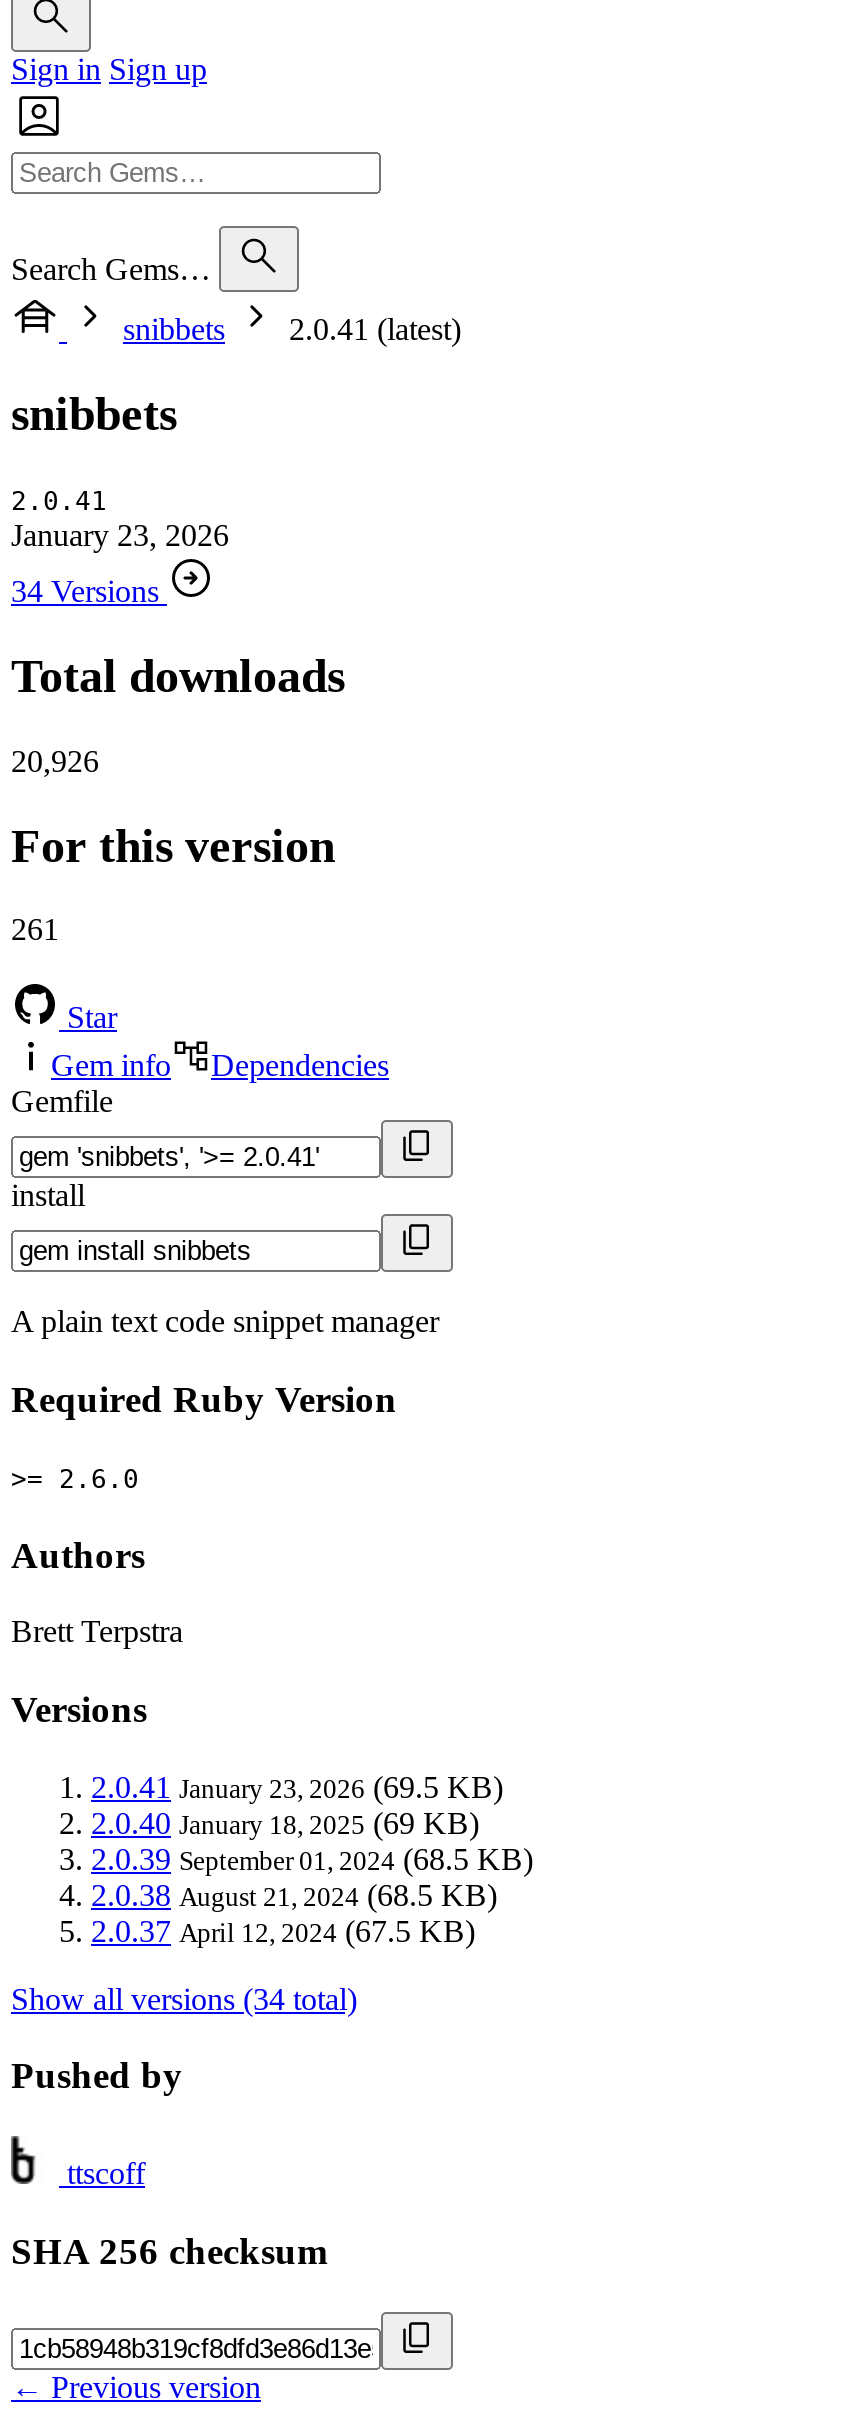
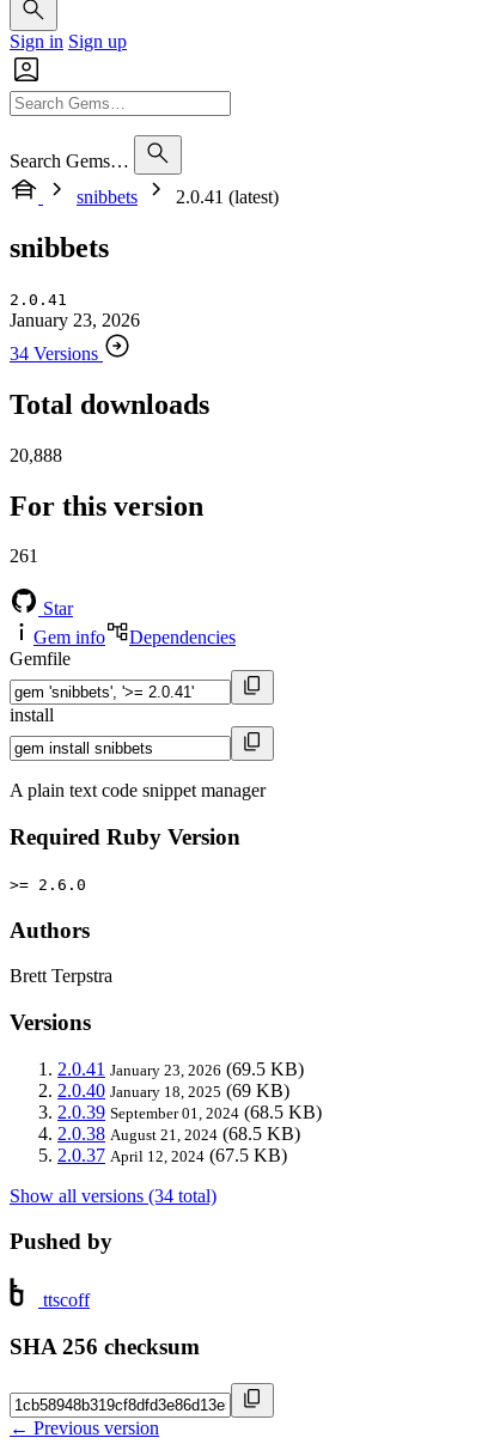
[11,743,99,777] 20,926 -> [10,445,62,465] 20,888

